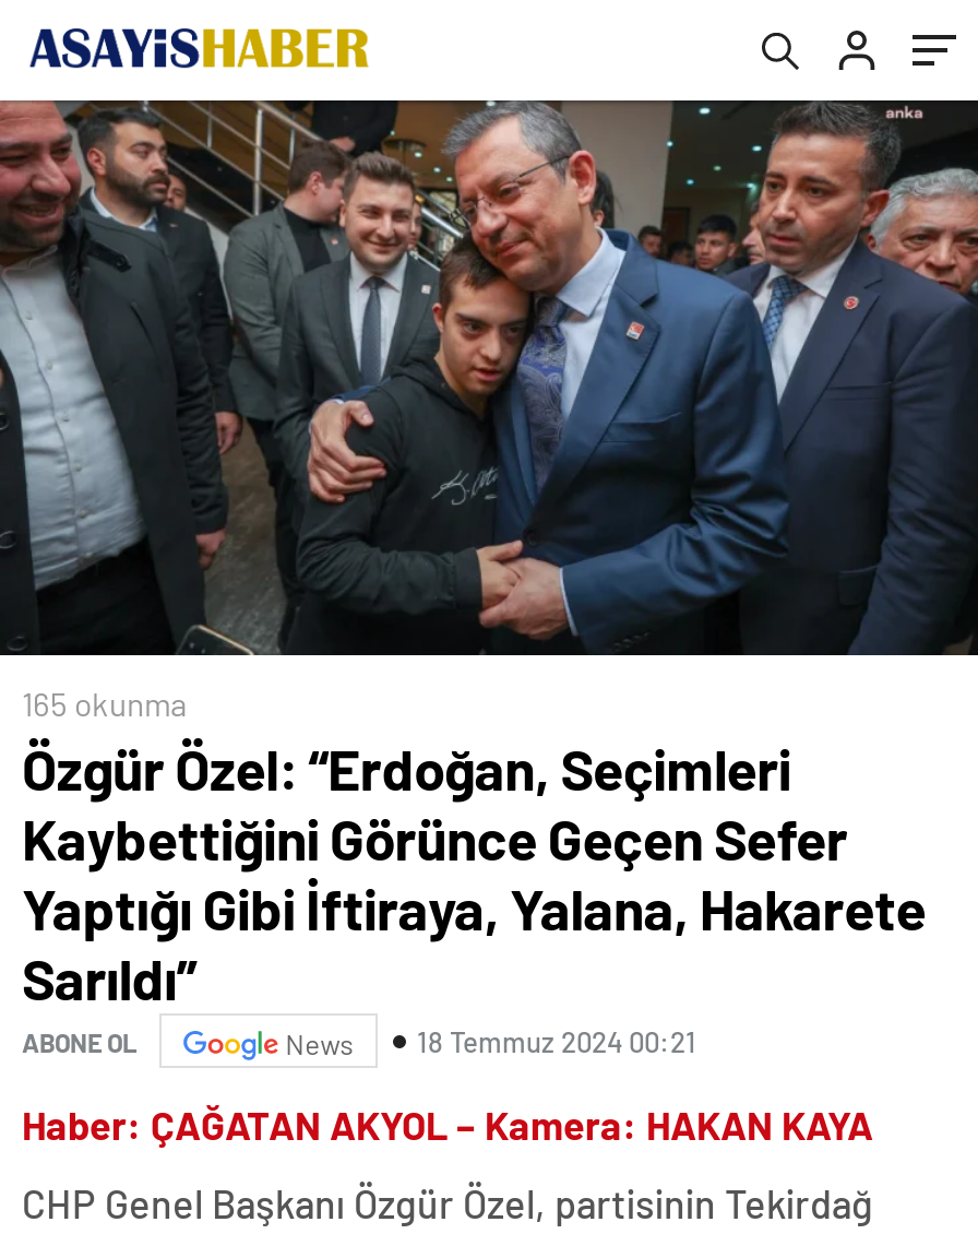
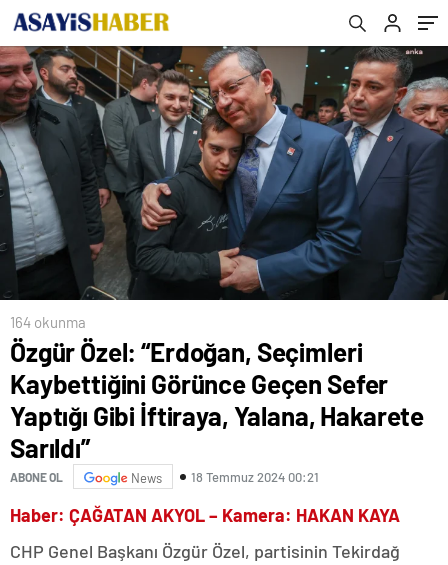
[22,684,188,724] 165 okunma -> [10,313,86,331] 164 okunma

